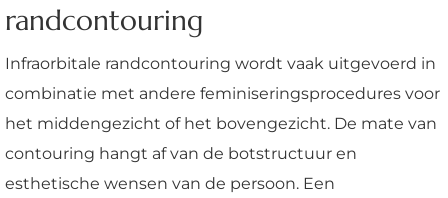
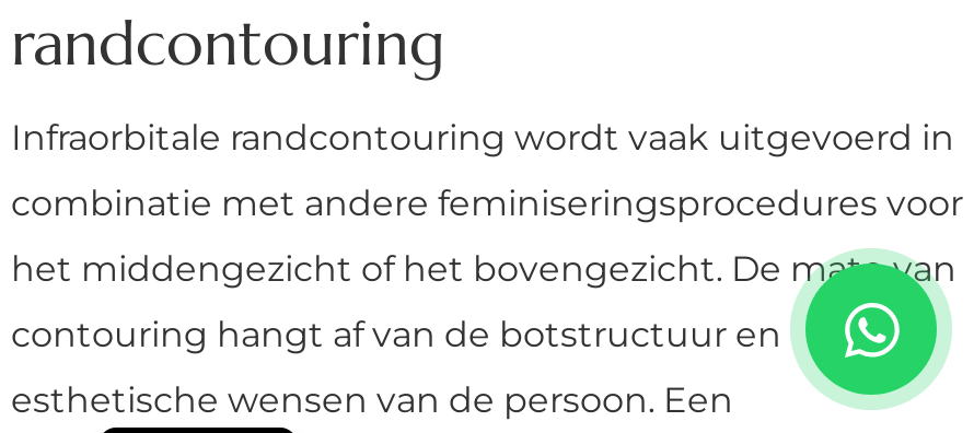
none -> [790,295,952,411] [image]

